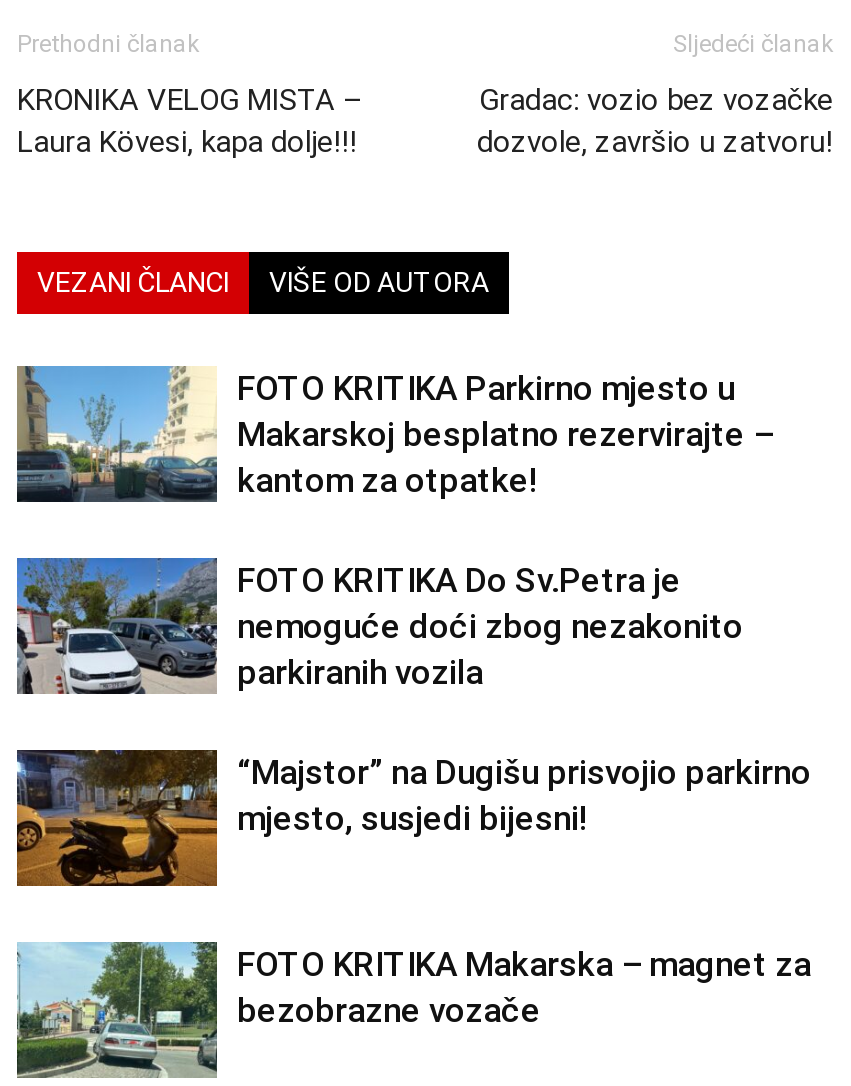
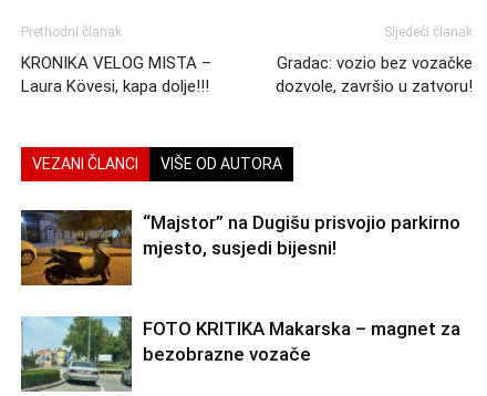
[15,364,773,691] [image] | FOTO KRITIKA Parkirno mjesto u | Makarskoj besplatno rezervirajte – | kantom za otpatke! | FOTO KRITIKA Do Sv.Petra je | nemoguće doći zbog nezakonito | parkiranih vozila -> none
[17,556,209,694] [image] -> none

